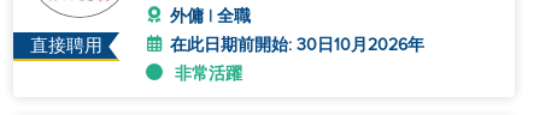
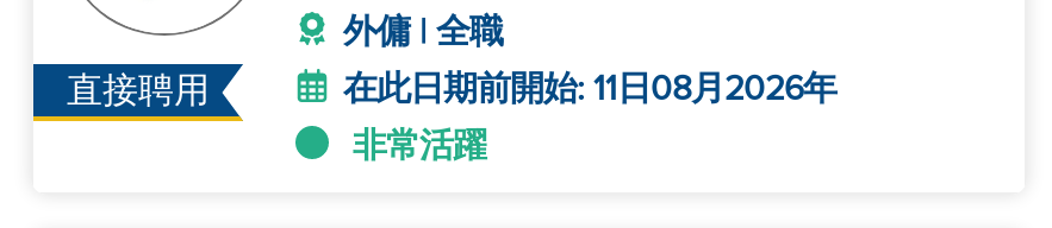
[170,35,424,55] 在此日期前開始: 30日10月2026年 -> [343,69,836,109] 在此日期前開始: 11日08月2026年

